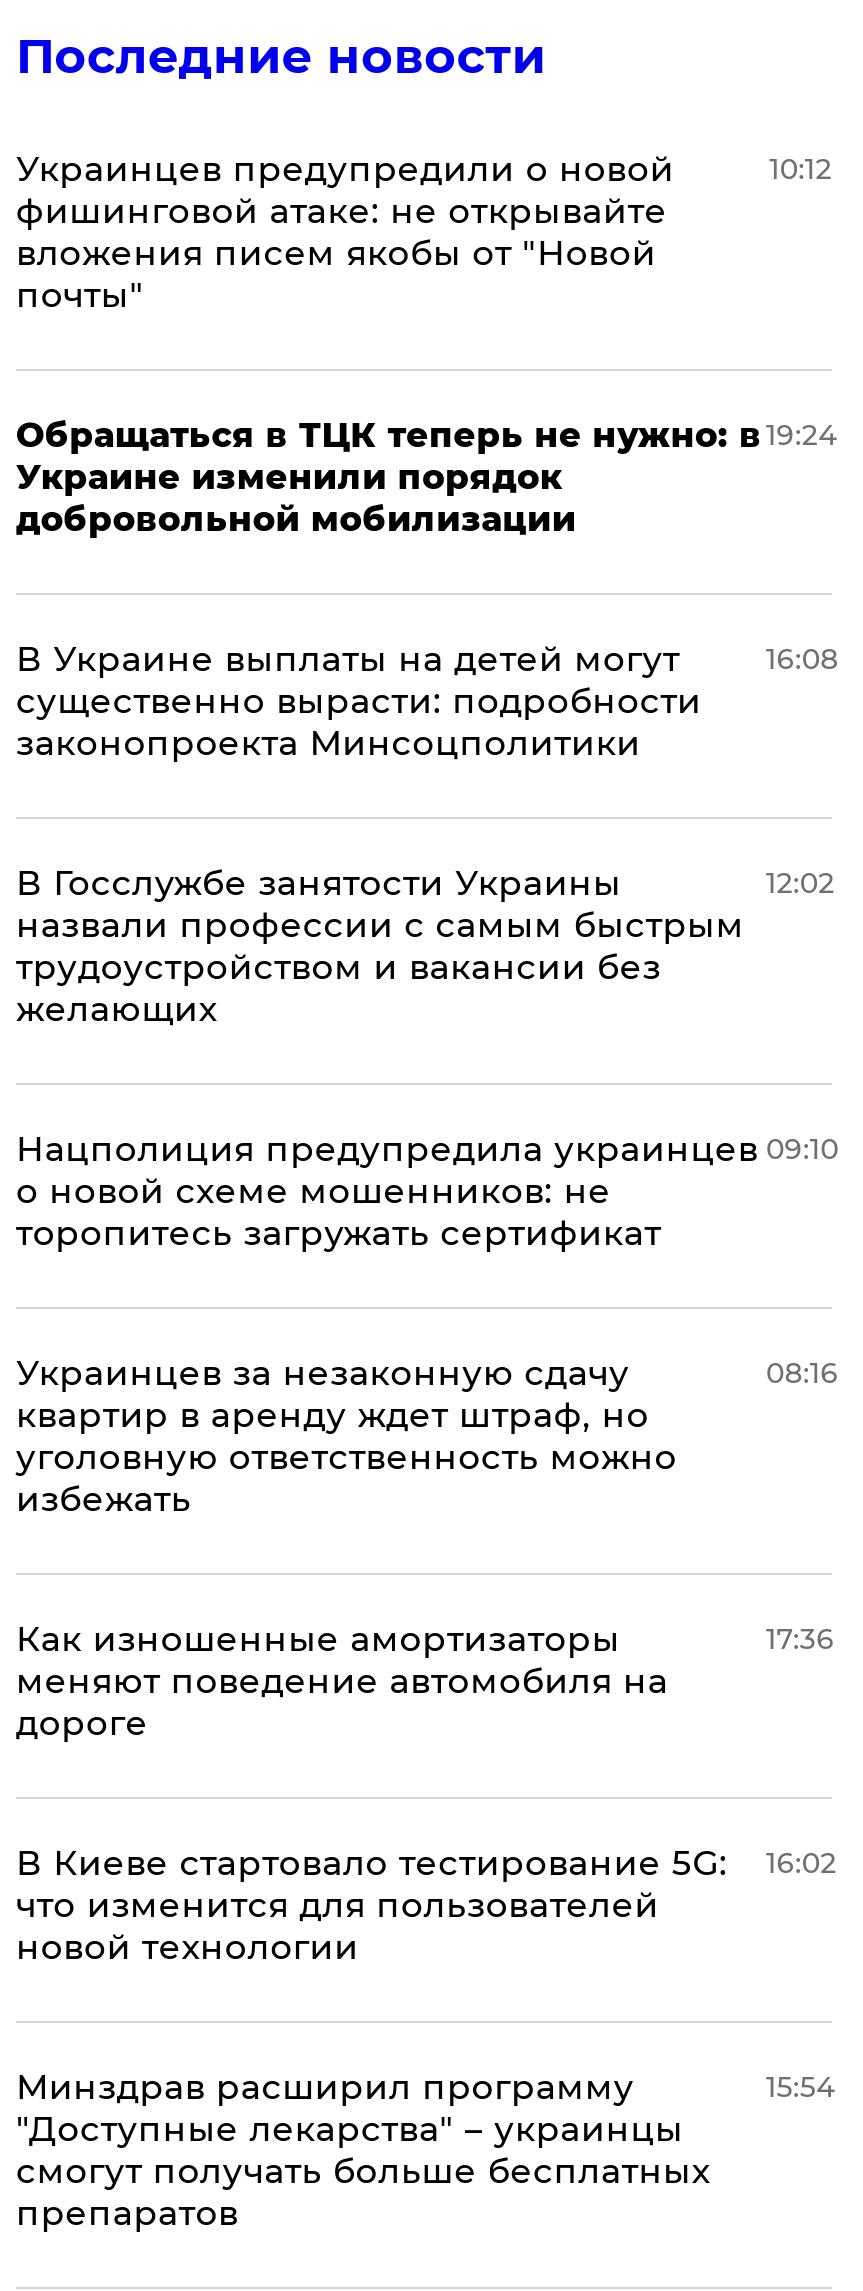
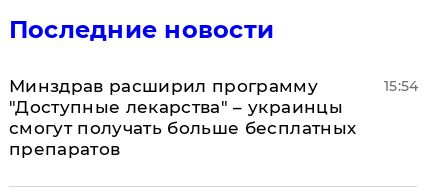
[16,149,674,315] Украинцев предупредили о новой | фишинговой атаке: не открывайте | вложения писем якобы от "Новой | почты" -> none
[769,151,832,187] 10:12 -> none
[16,415,762,539] Обращаться в ТЦК теперь не нужно: в | Украине изменили порядок | добровольной мобилизации -> none
[766,417,837,453] 19:24 -> none
[16,639,702,763] В Украине выплаты на детей могут | существенно вырасти: подробности | законопроекта Минсоцполитики -> none
[766,641,839,677] 16:08 -> none
[16,863,744,1029] В Госслужбе занятости Украины | назвали профессии с самым быстрым | трудоустройством и вакансии без | желающих -> none
[766,865,835,901] 12:02 -> none
[16,1129,758,1253] Нацполиция предупредила украинцев | о новой схеме мошенников: не | торопитесь загружать сертификат -> none
[766,1131,839,1167] 09:10 -> none
[16,1353,677,1519] Украинцев за незаконную сдачу | квартир в аренду ждет штраф, но | уголовную ответственность можно | избежать -> none
[766,1355,839,1391] 08:16 -> none
[16,1619,668,1743] Как изношенные амортизаторы | меняют поведение автомобиля на | дороге -> none
[766,1621,835,1657] 17:36 -> none
[16,1843,728,1967] В Киеве стартовало тестирование 5G: | что изменится для пользователей | новой технологии -> none
[766,1845,837,1881] 16:02 -> none

